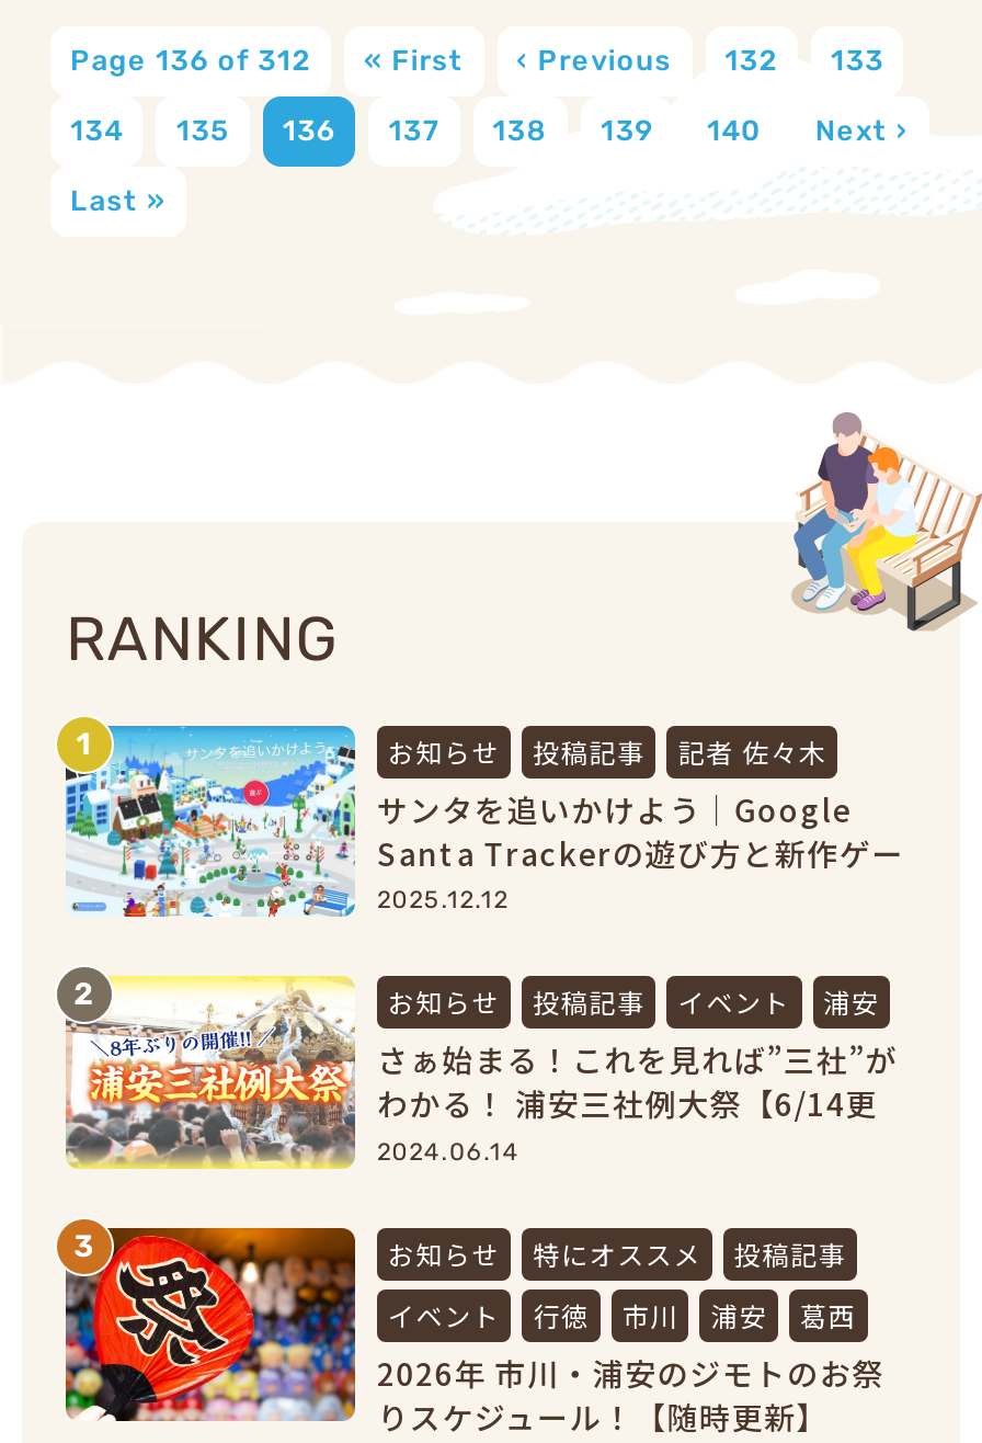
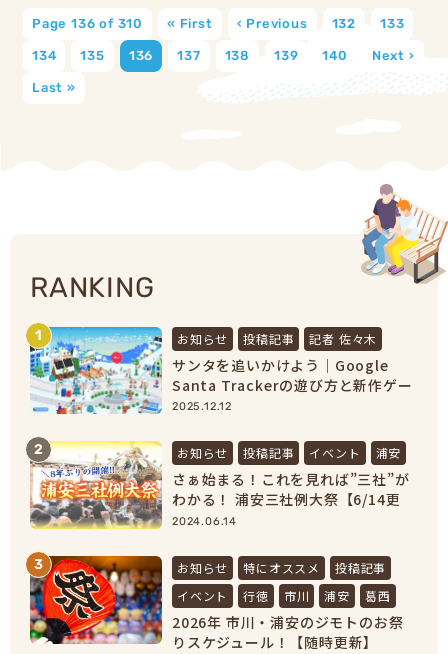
[70,43,884,76] Page 136 of 312 « First ‹ Previous 132 133 -> [32,15,404,30] Page 136 of 310 « First ‹ Previous 132 133

